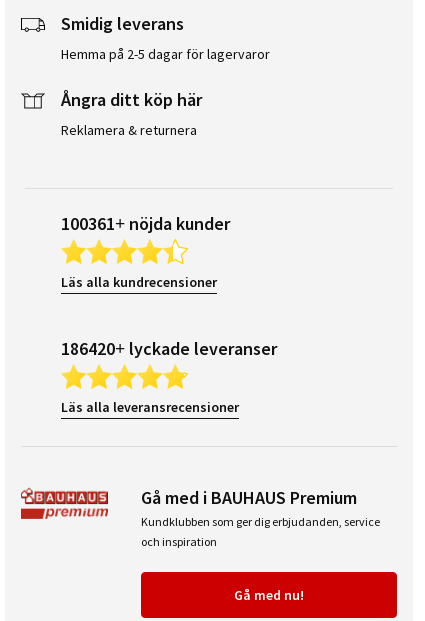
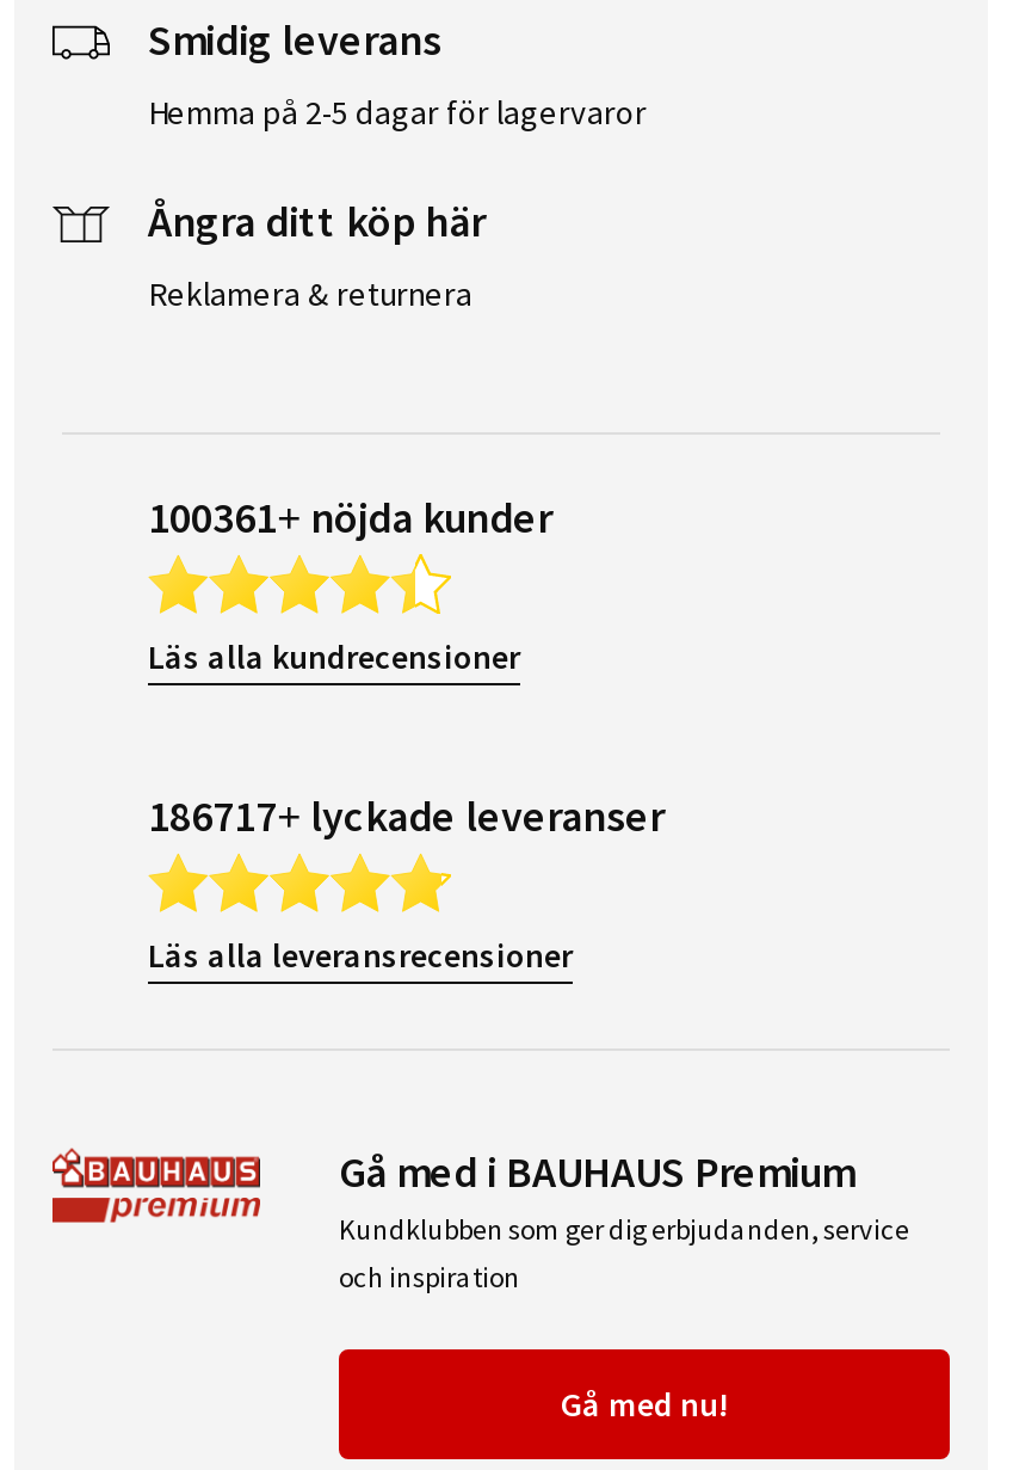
[61,337,277,360] 186420+ lyckade leveranser -> [148,788,663,843] 186717+ lyckade leveranser

